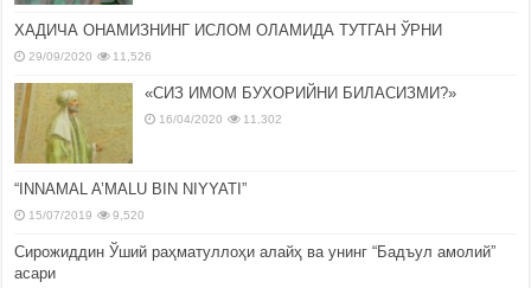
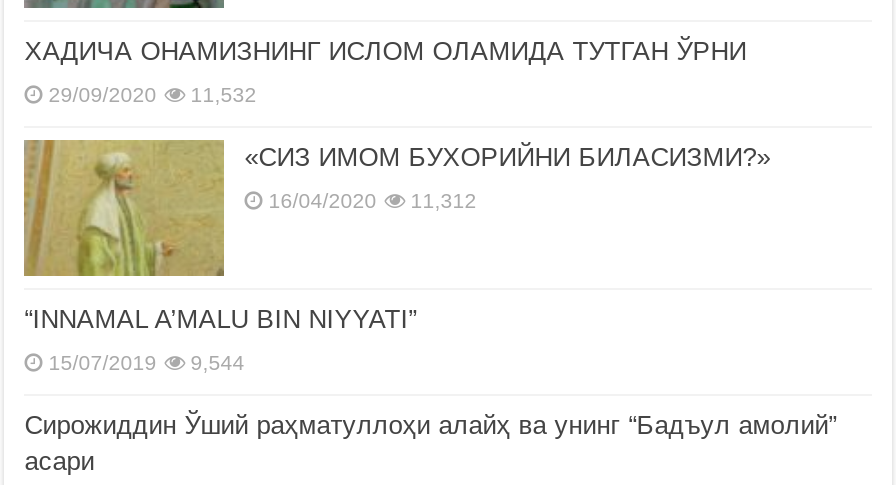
[29,50,152,63] 29/09/2020 11,526 -> [48,84,256,106] 29/09/2020 11,532
[159,112,282,125] 16/04/2020 11,302 -> [268,190,476,212] 16/04/2020 11,312
[29,209,145,222] 15/07/2019 9,520 -> [48,352,244,374] 15/07/2019 9,544

